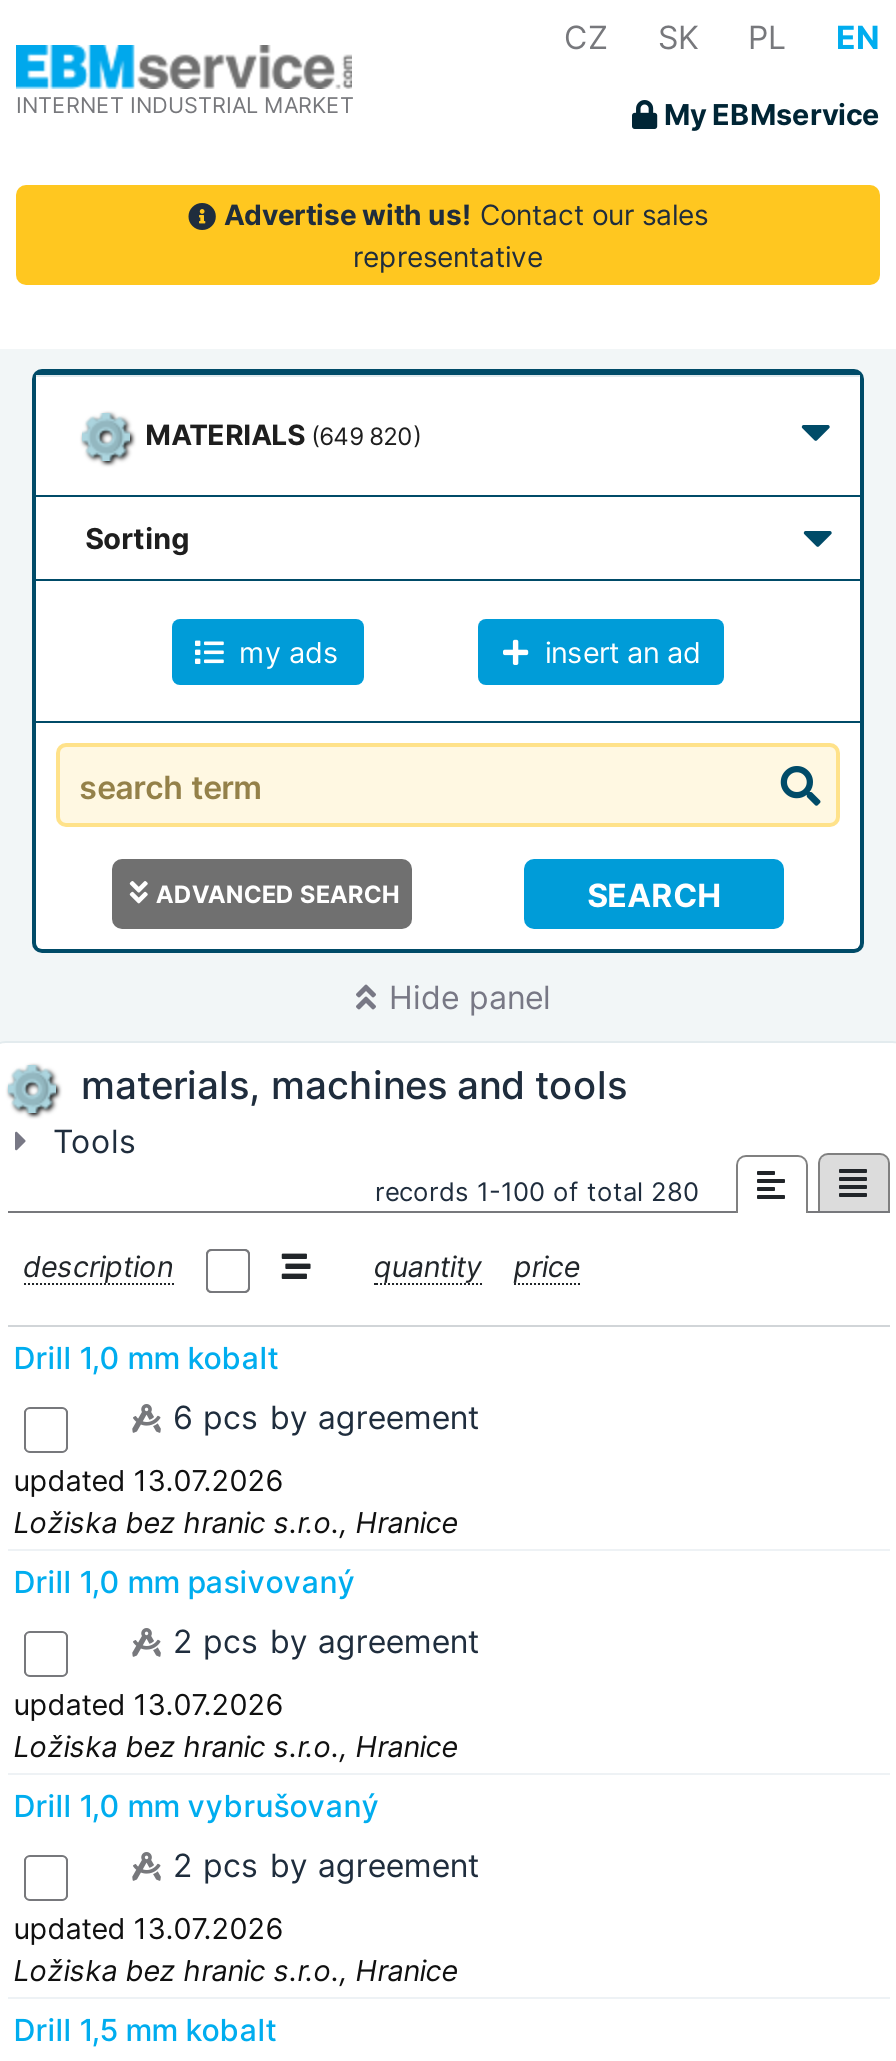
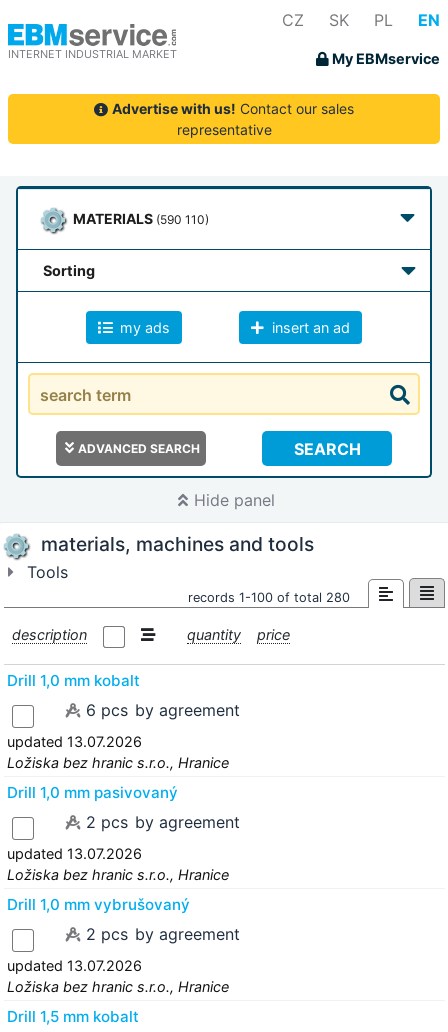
[145,417,421,451] MATERIALS (649 820) -> [73,210,209,227] MATERIALS (590 110)

